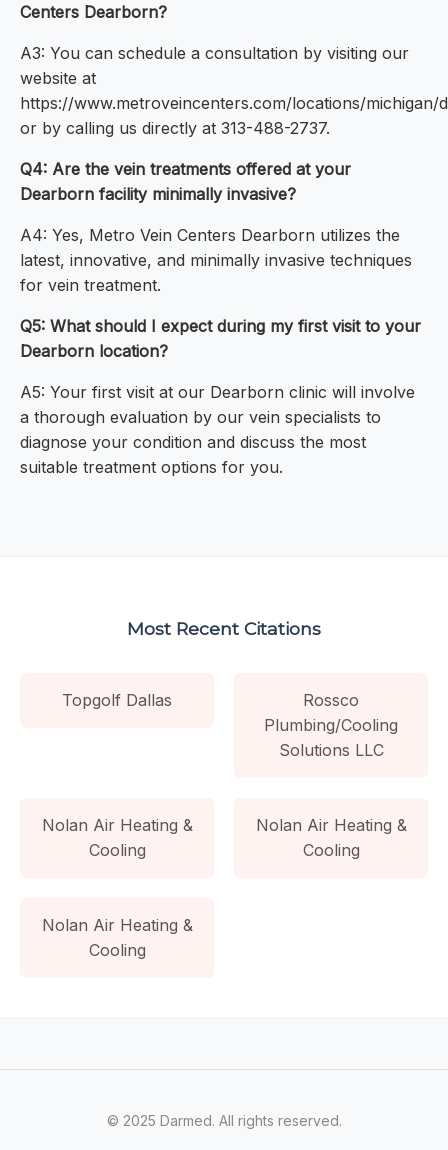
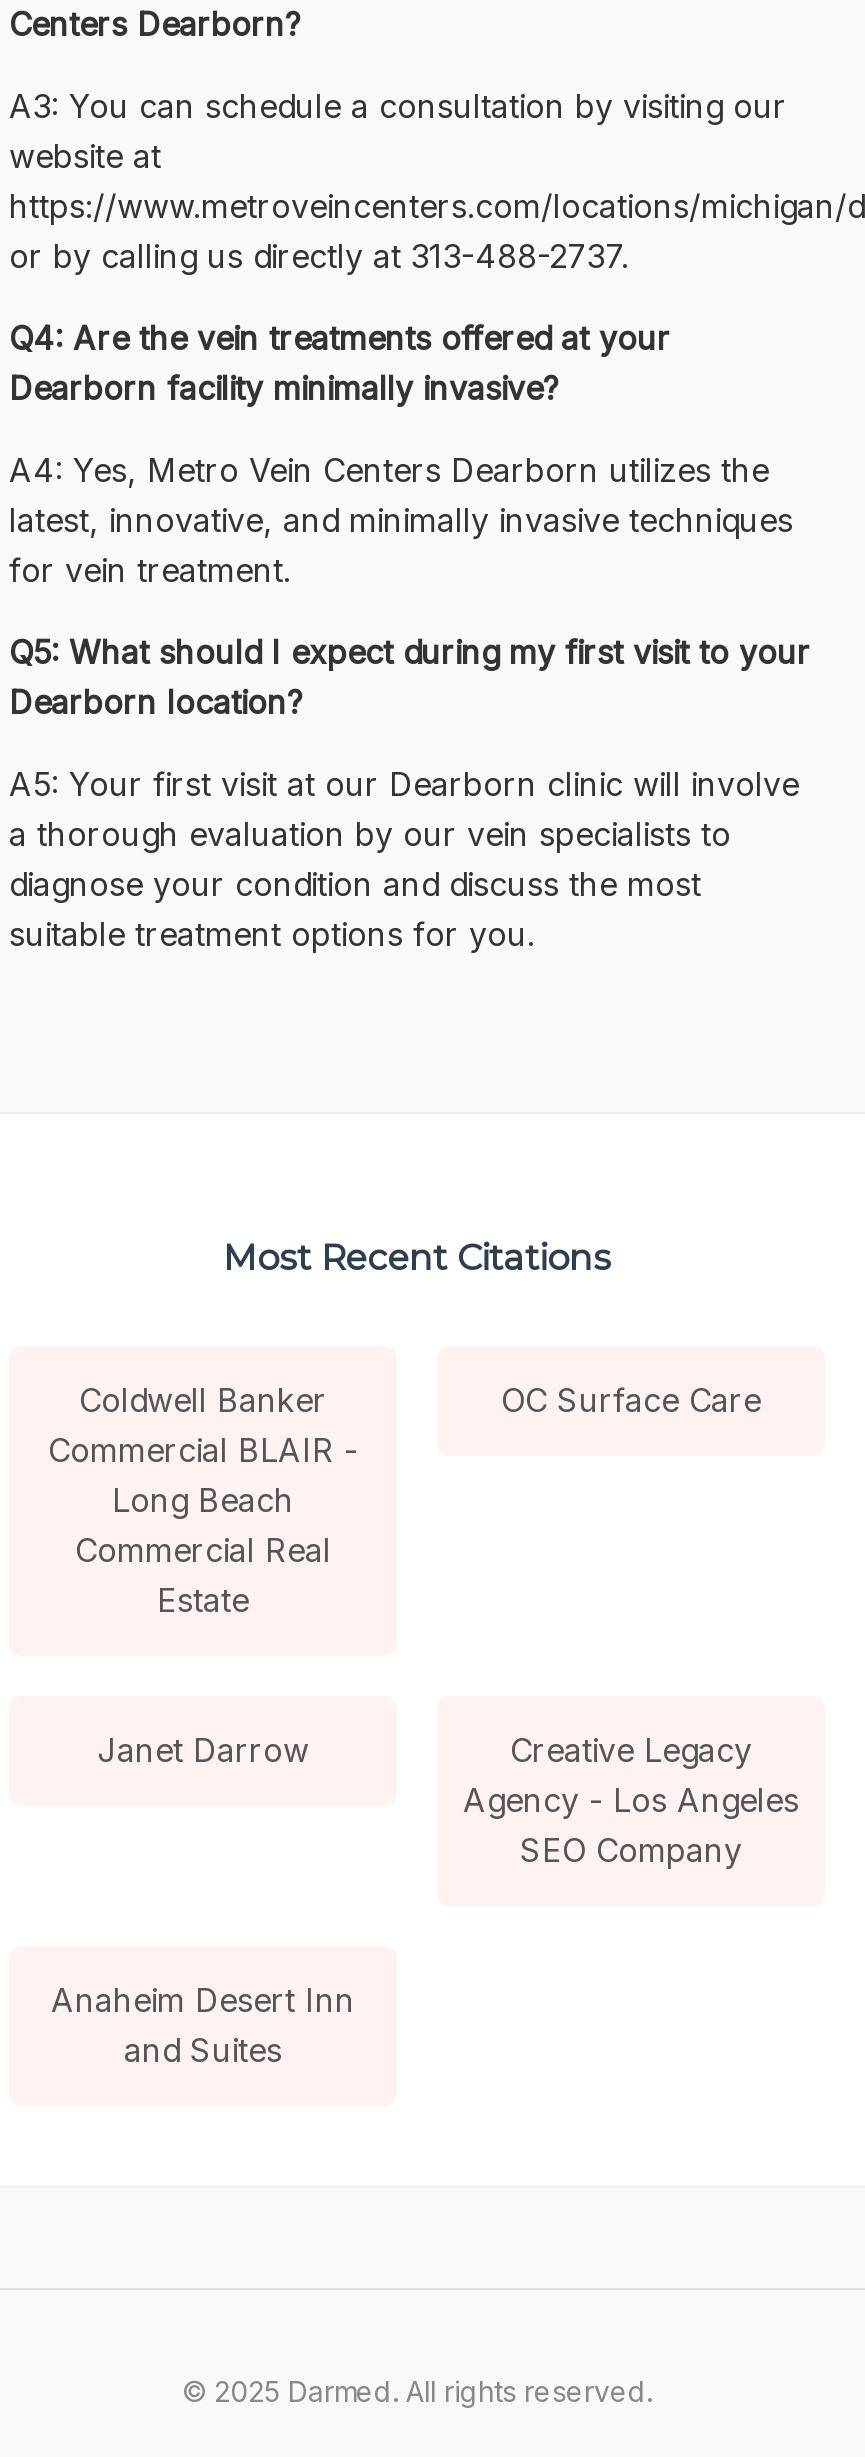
[62,690,398,760] Topgolf Dallas | Rossco | Plumbing/Cooling | Solutions LLC -> [48,1380,358,1620] Coldwell Banker | Commercial BLAIR - | Long Beach | Commercial Real | Estate
[41,815,192,860] Nolan Air Heating & | Cooling -> [501,1380,761,1420] OC Surface Care
[255,815,406,860] Nolan Air Heating & | Cooling -> [97,1730,799,1870] Janet Darrow | Creative Legacy | Agency - Los Angeles | SEO Company
[41,915,192,960] Nolan Air Heating & | Cooling -> [51,1980,355,2070] Anaheim Desert Inn | and Suites

